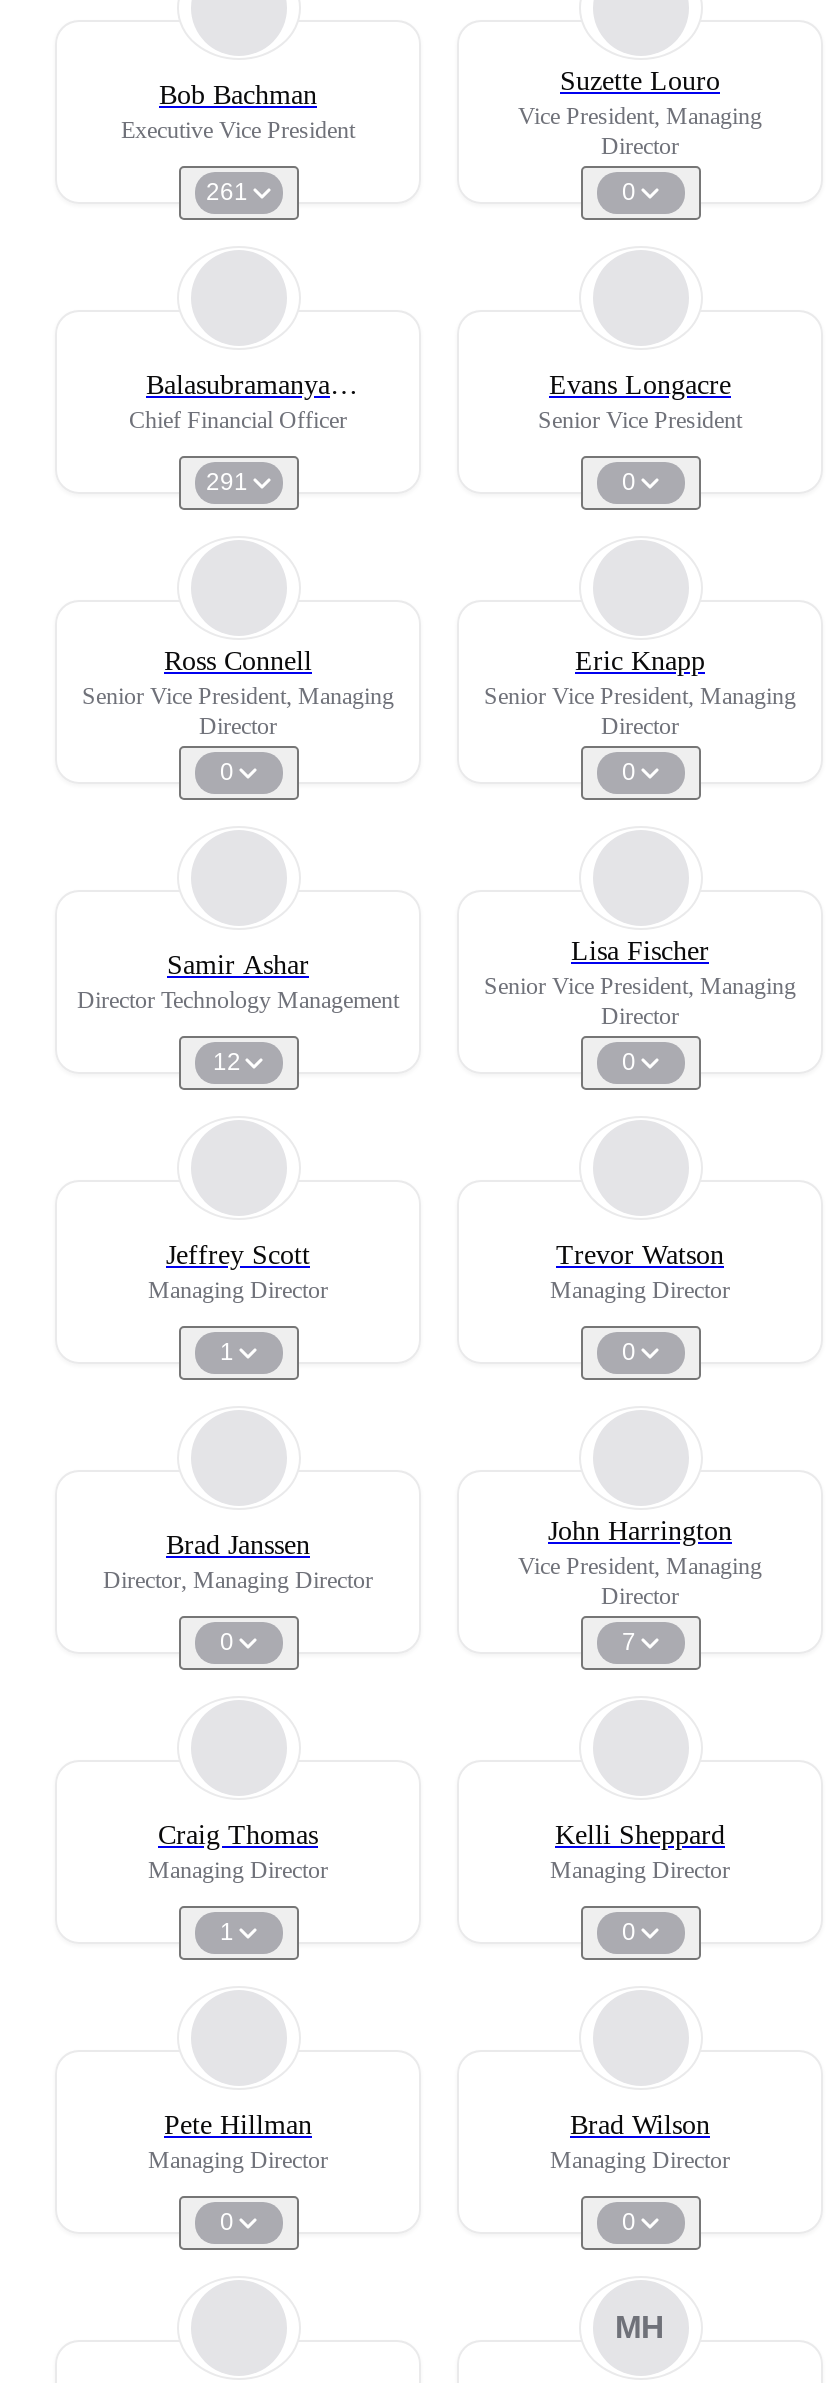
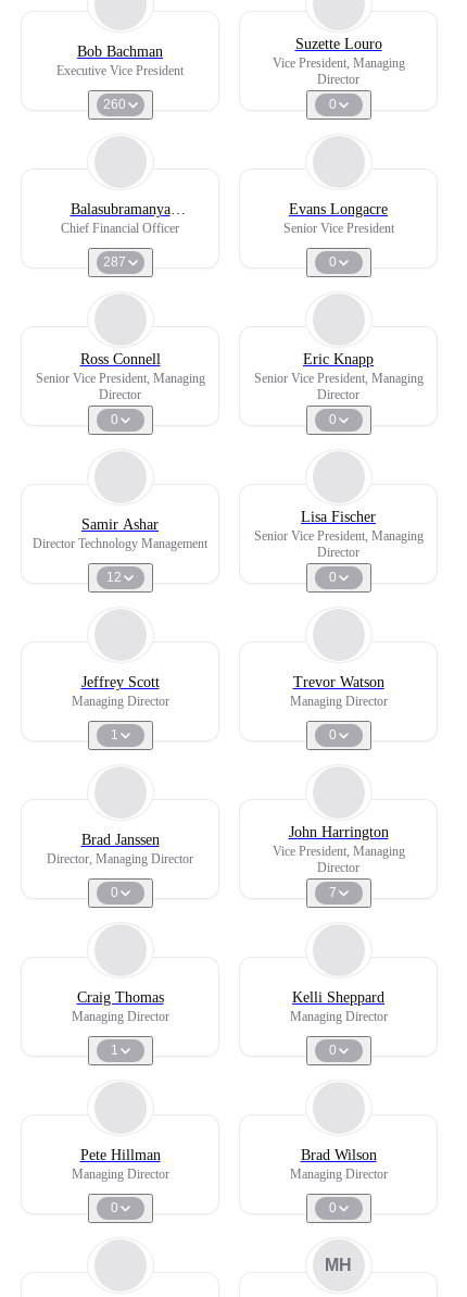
[206,178,248,206] 261 -> [103,97,125,112] 260
[206,468,248,496] 291 -> [103,254,125,270] 287

